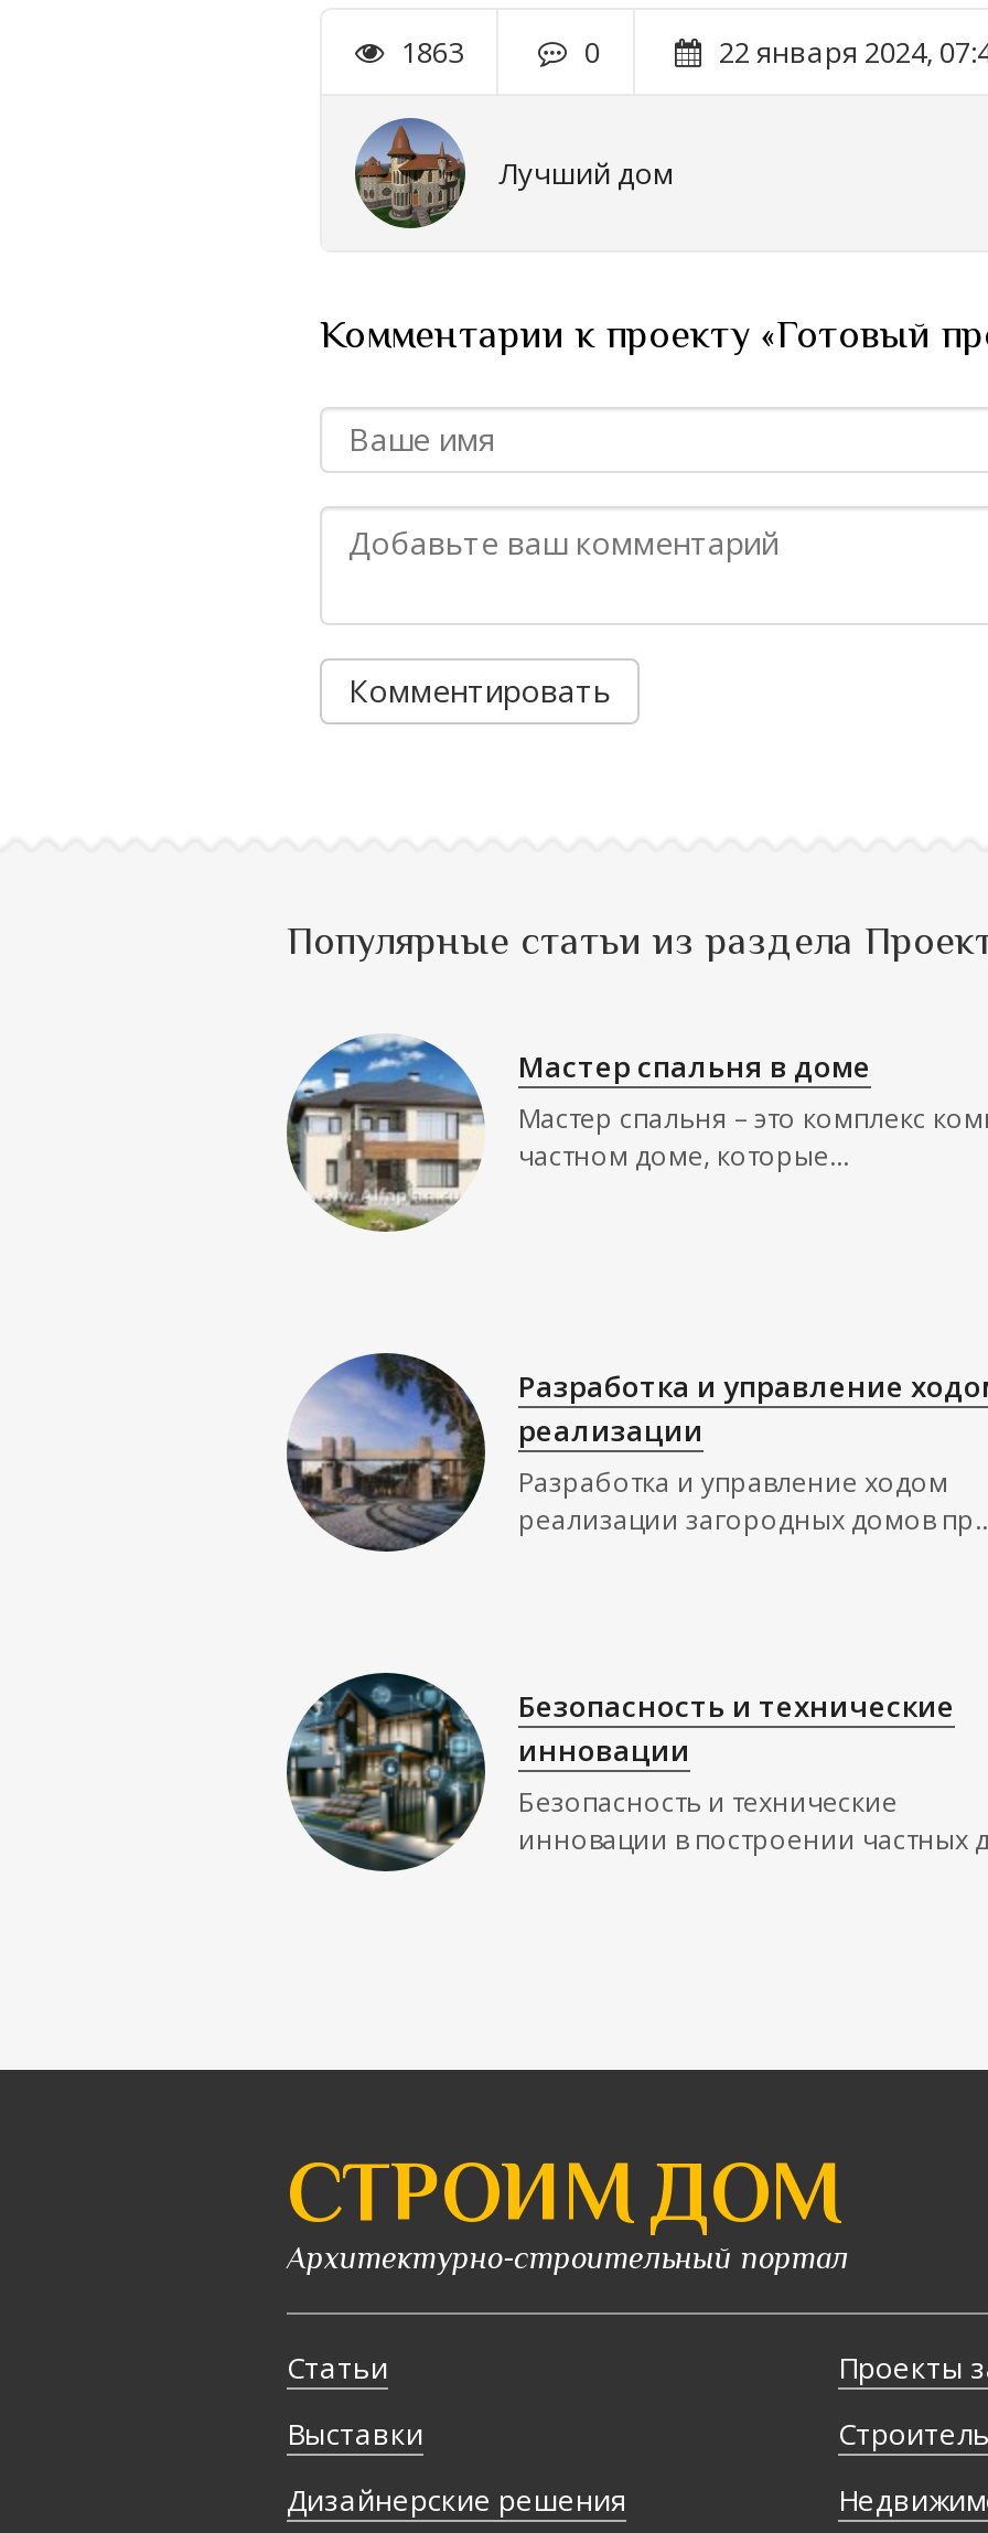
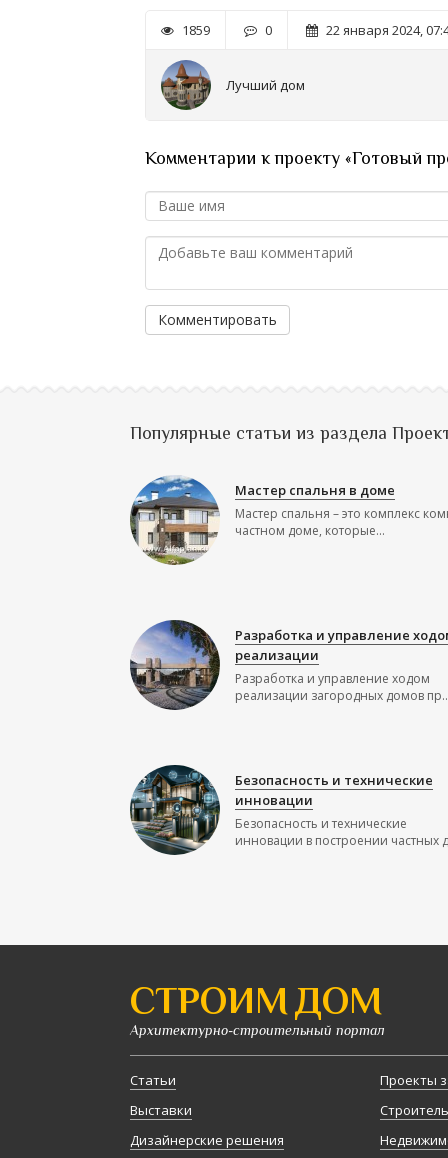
[401,32,463,71] 1863 -> [182,21,210,39] 1859

